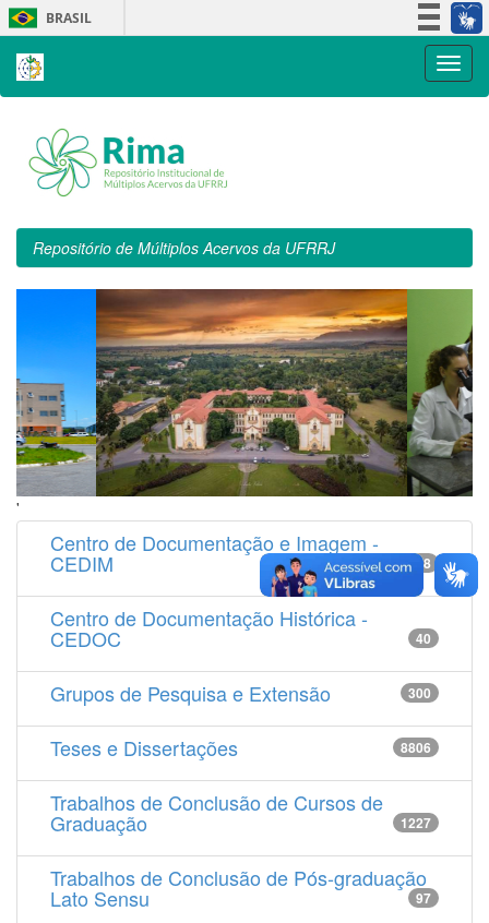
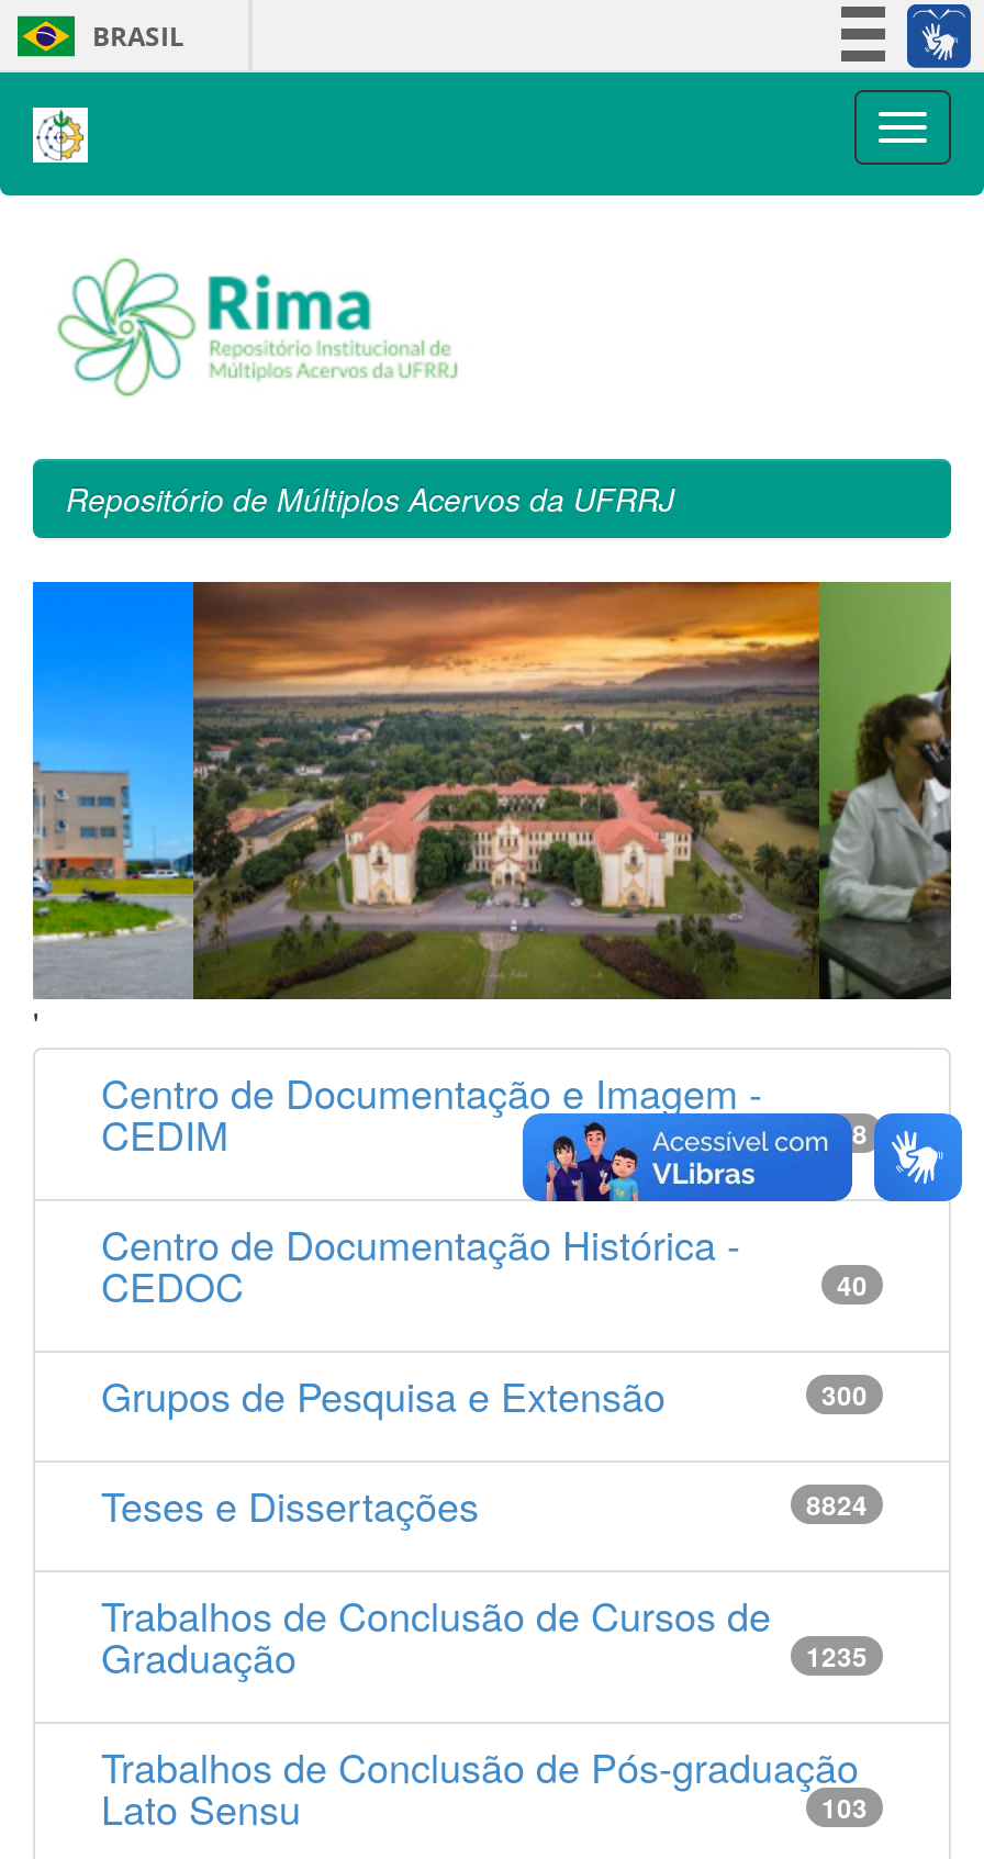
[401,737,431,757] 8806 -> [806,1484,868,1524] 8824
[401,813,431,832] 1227 -> [806,1636,868,1675] 1235
[416,888,431,908] 97 -> [821,1787,868,1827] 103

